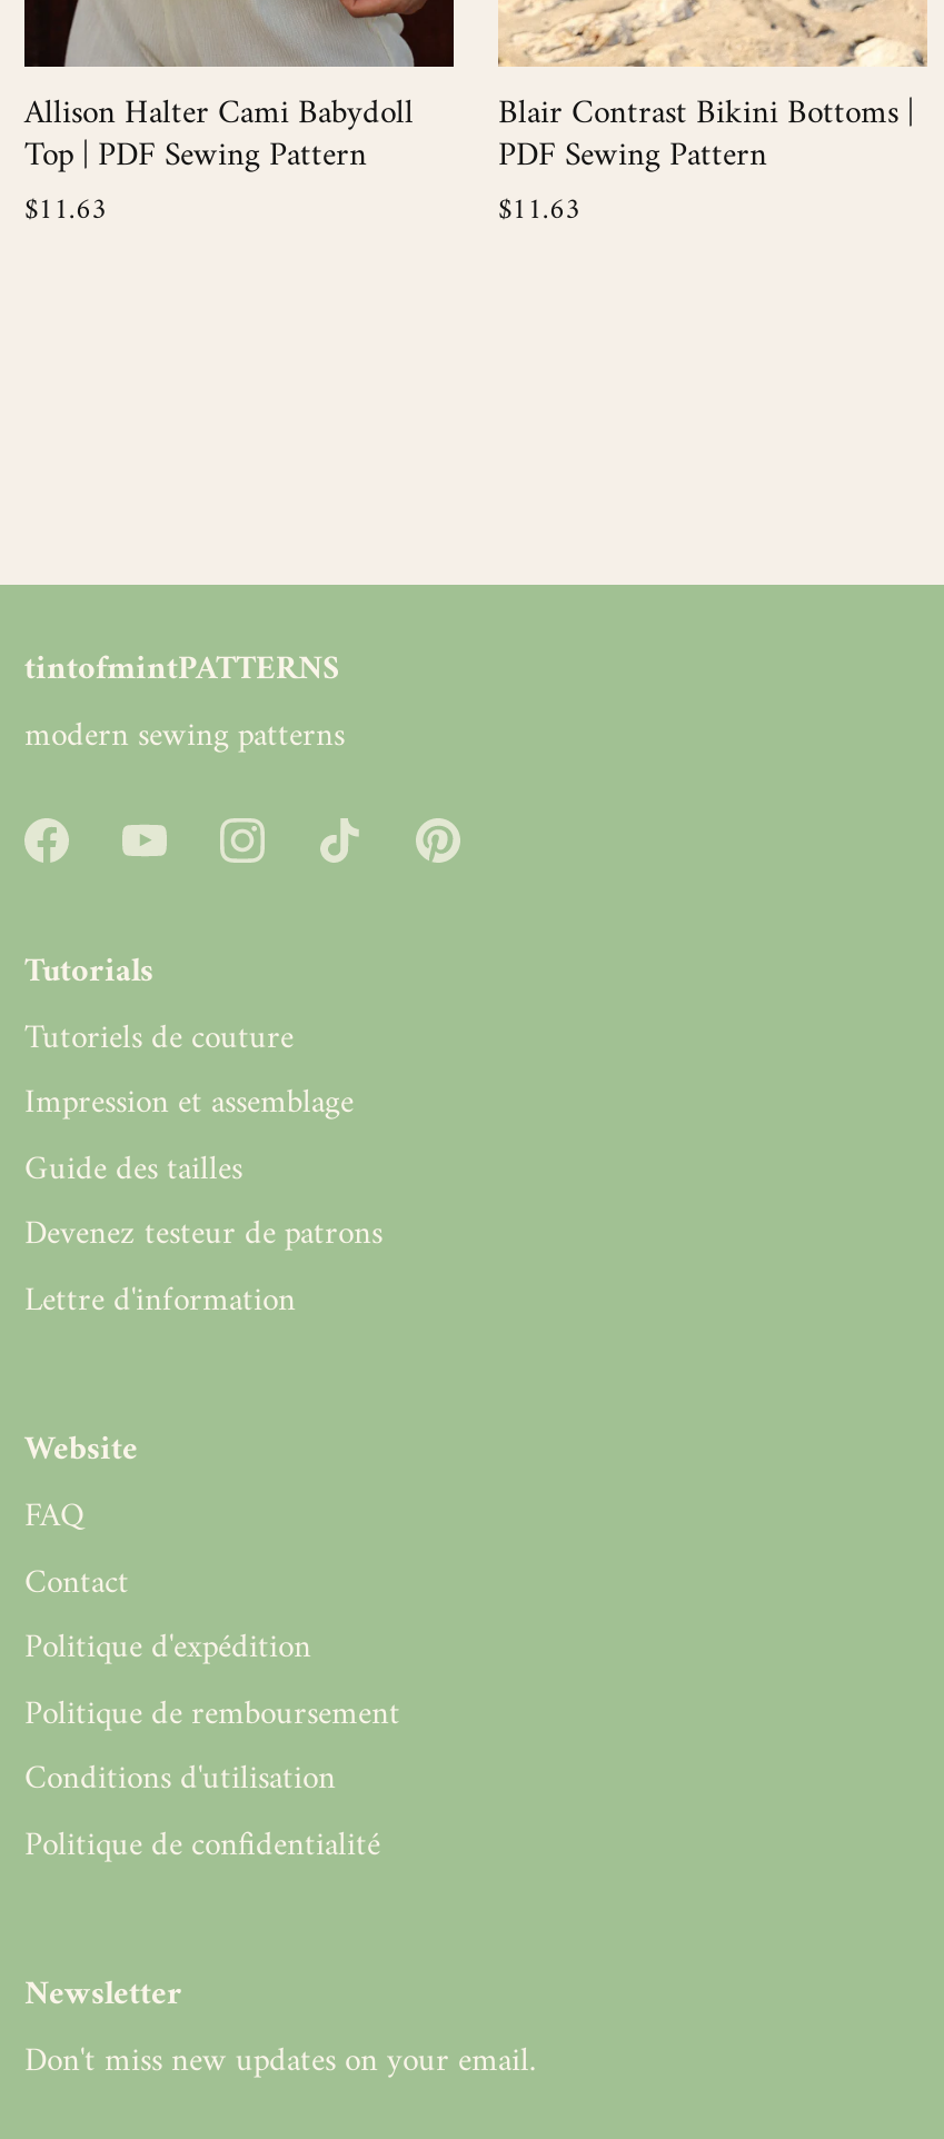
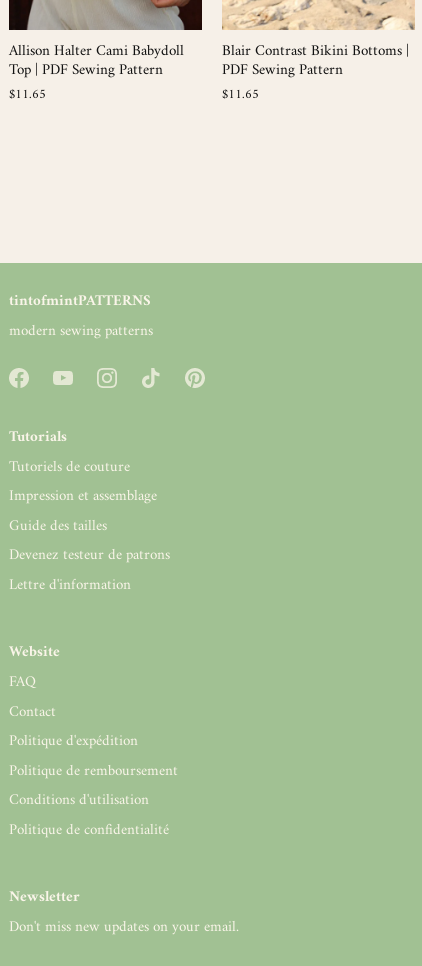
[24,184,107,235] $11.63 -> [9,83,46,106] $11.65
[498,184,580,235] $11.63 -> [222,83,259,106] $11.65

